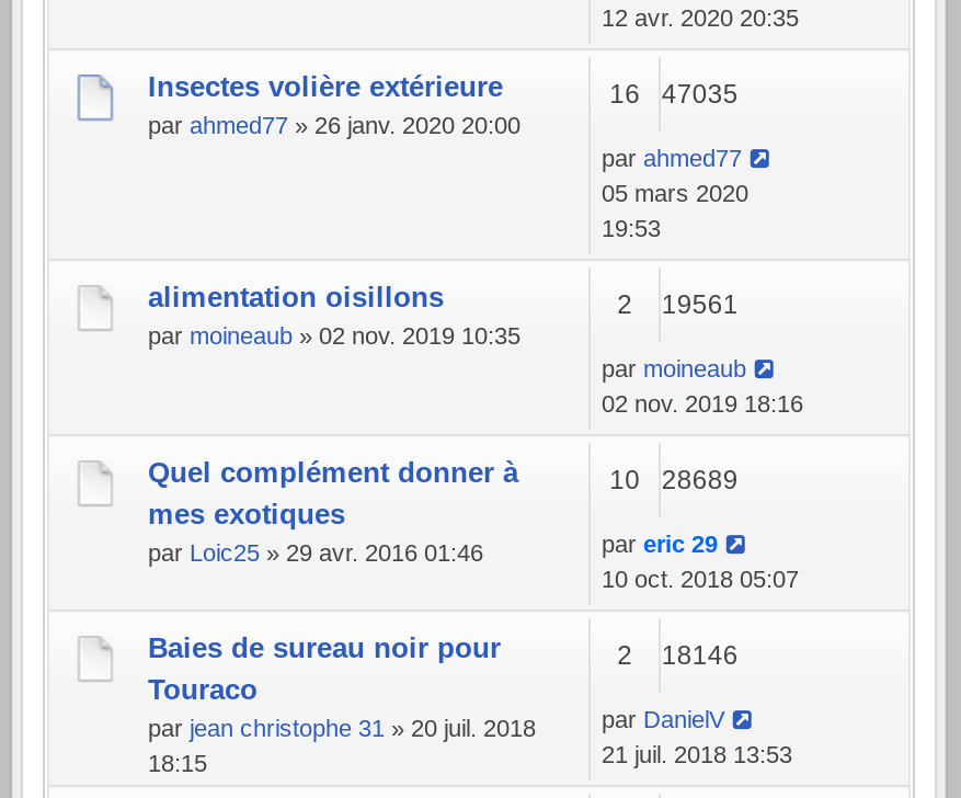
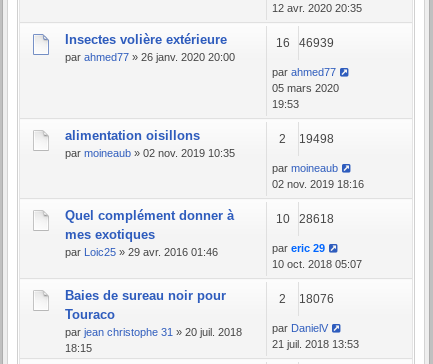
[610,79,738,110] 16 47035 -> [276,36,334,50] 16 46939
[617,290,738,321] 2 19561 -> [279,132,334,146] 2 19498
[610,465,738,496] 10 28689 -> [276,212,334,226] 10 28618
[617,641,738,671] 2 18146 -> [279,292,334,306] 2 18076

